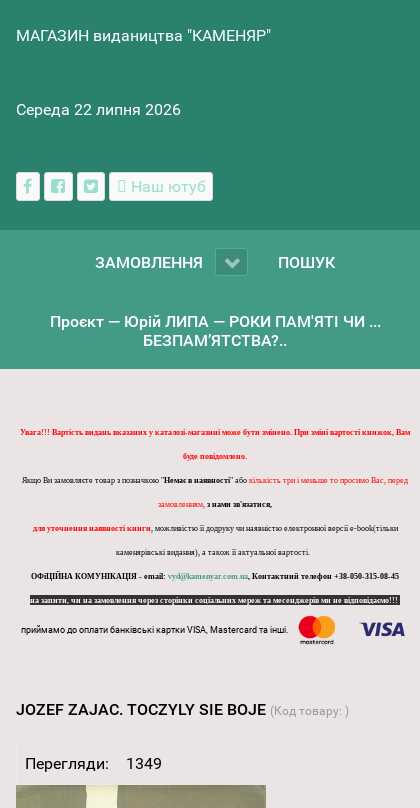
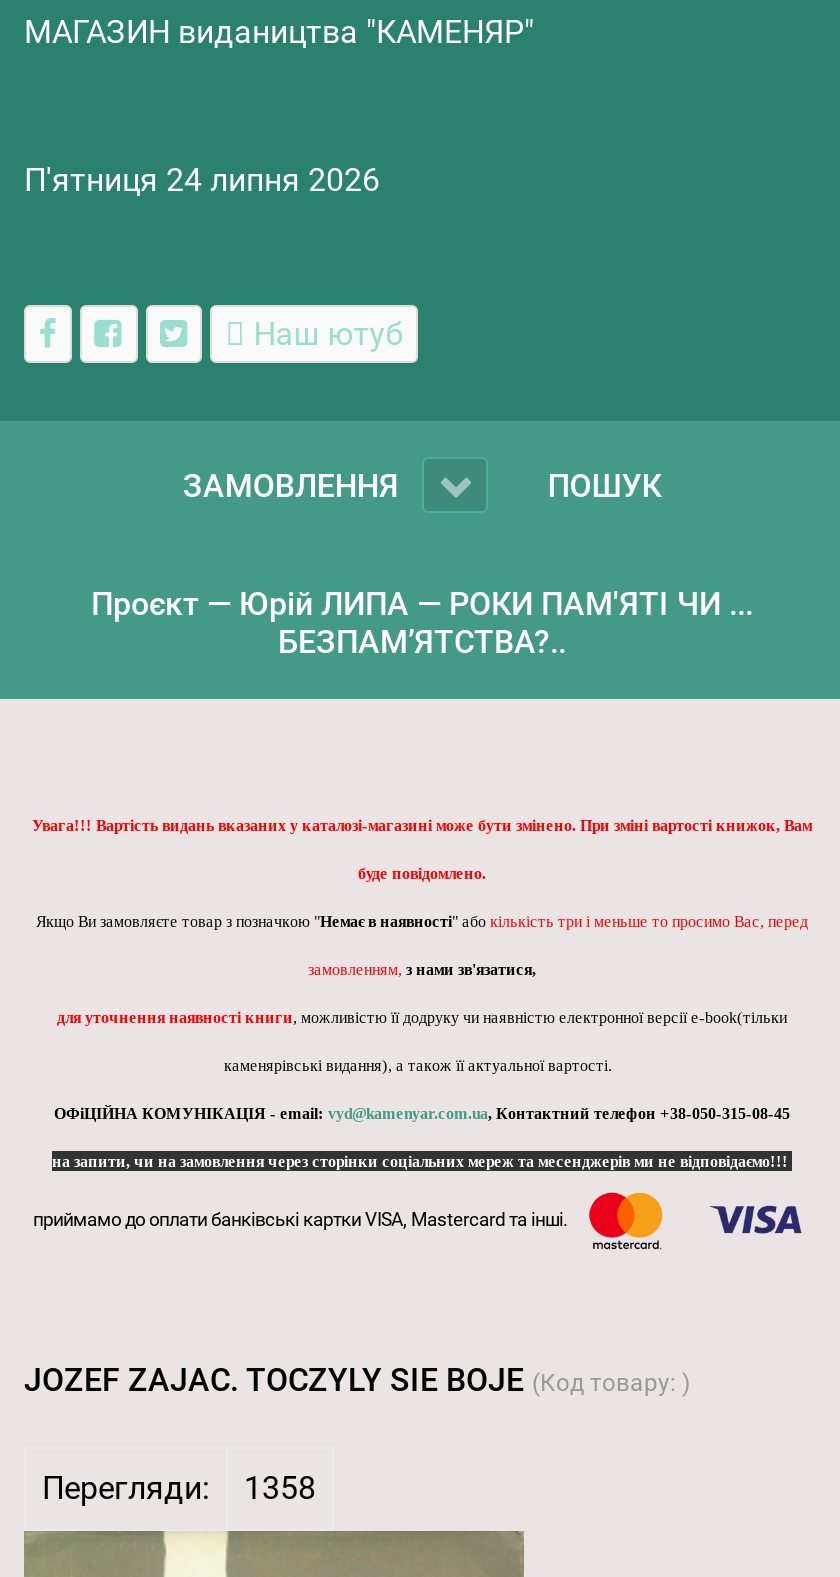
[16,100,181,119] Середа 22 липня 2026 -> [24,161,380,199] П'ятниця 24 липня 2026
[25,754,162,773] Перегляди: 1349 -> [42,1469,316,1507] Перегляди: 1358

